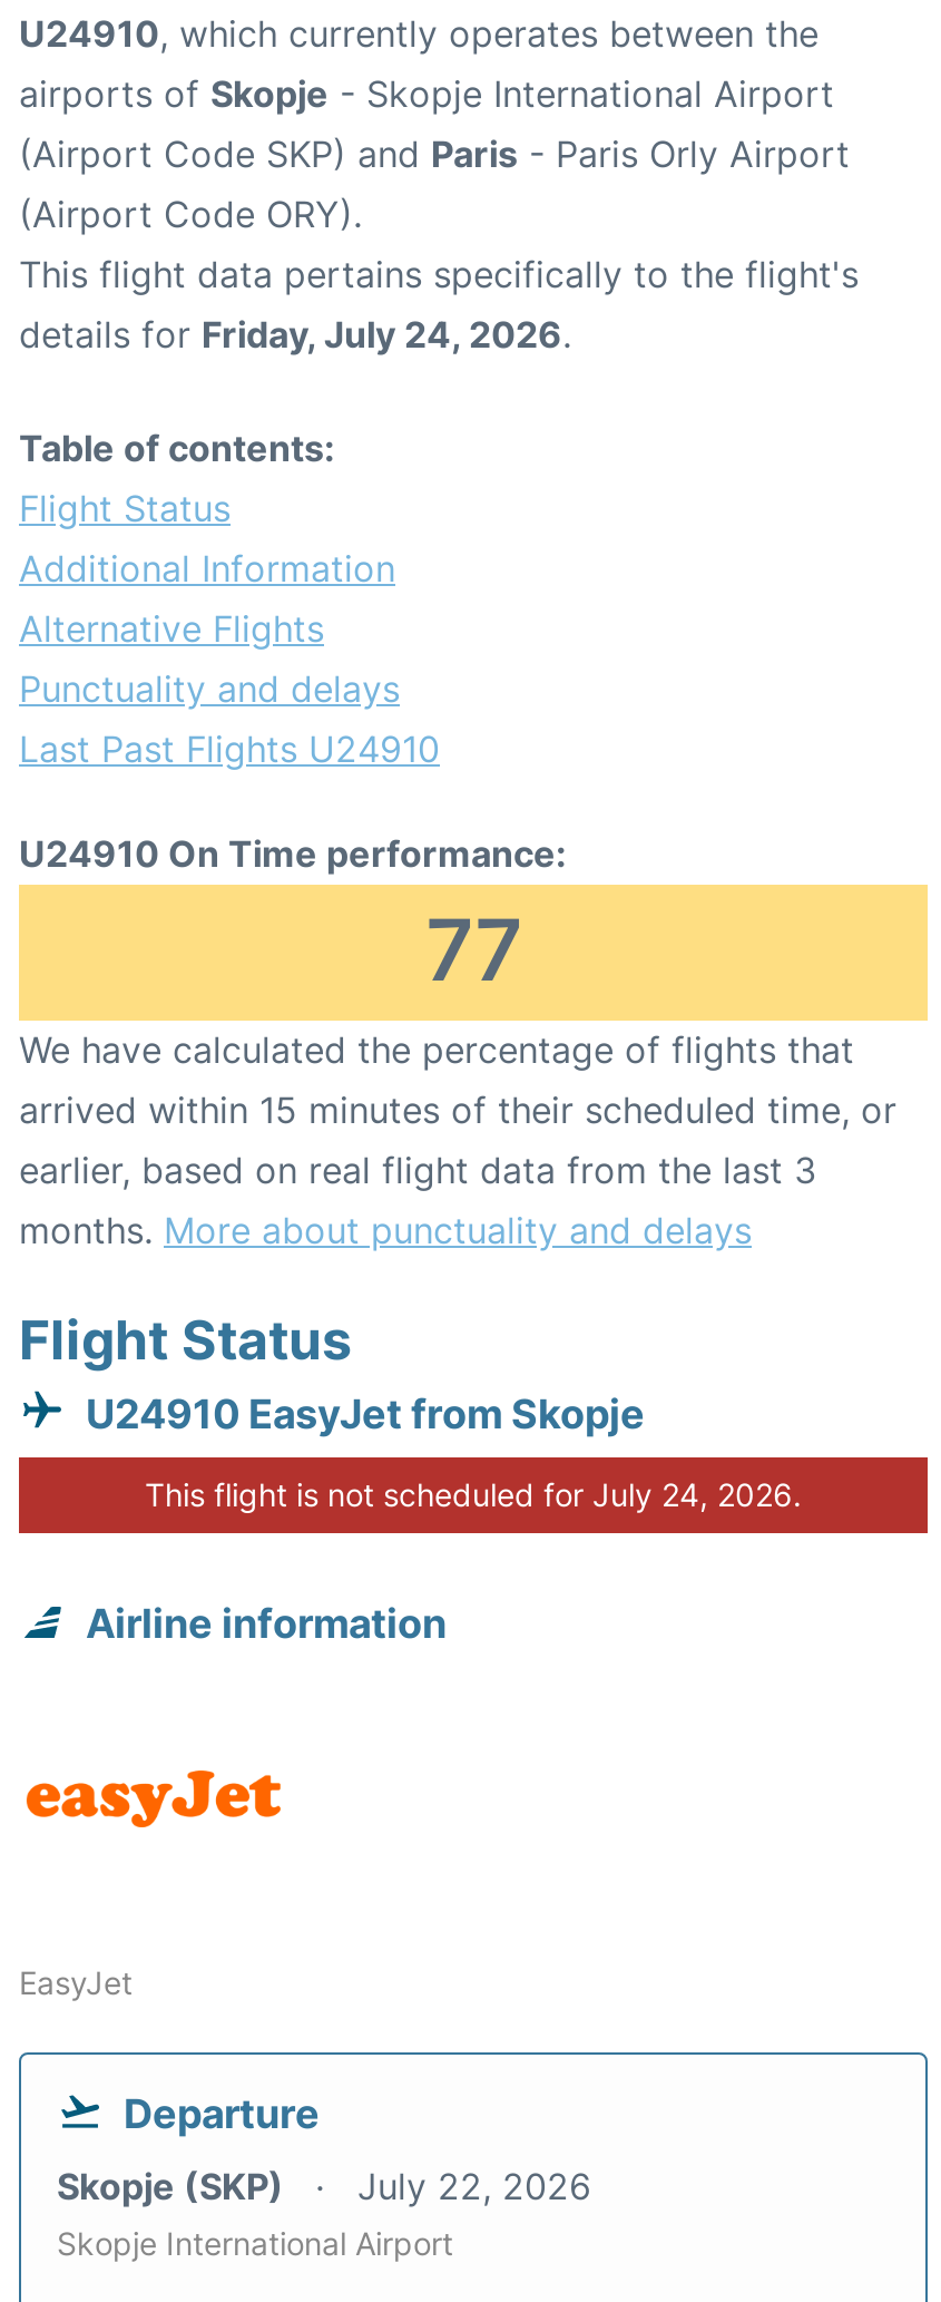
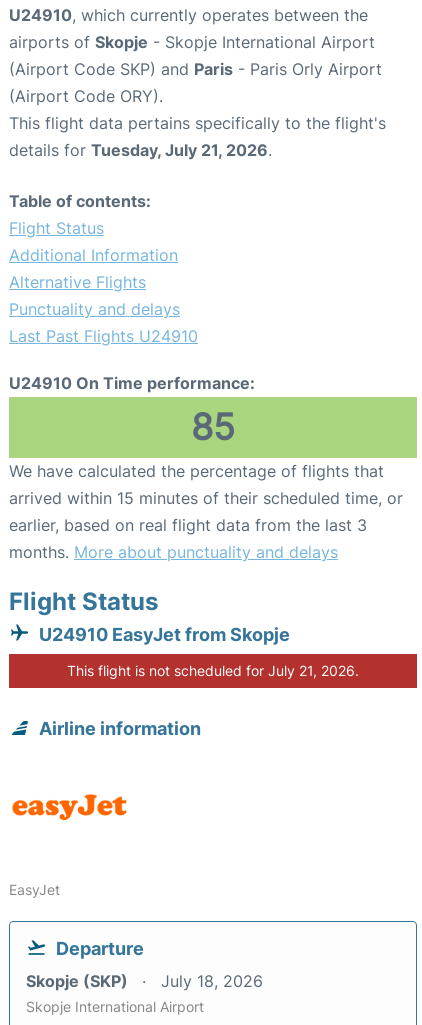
[19,311,571,356] details for Friday, July 24, 2026. -> [9,140,272,160] details for Tuesday, July 21, 2026.
[425,902,521,1000] 77 -> [191,405,235,449] 85
[145,1475,802,1512] This flight is not scheduled for July 24, 2026. -> [67,662,359,679] This flight is not scheduled for July 21, 2026.
[57,2163,591,2208] Skopje (SKP) July 22, 2026 -> [26,971,263,991] Skopje (SKP) July 18, 2026

